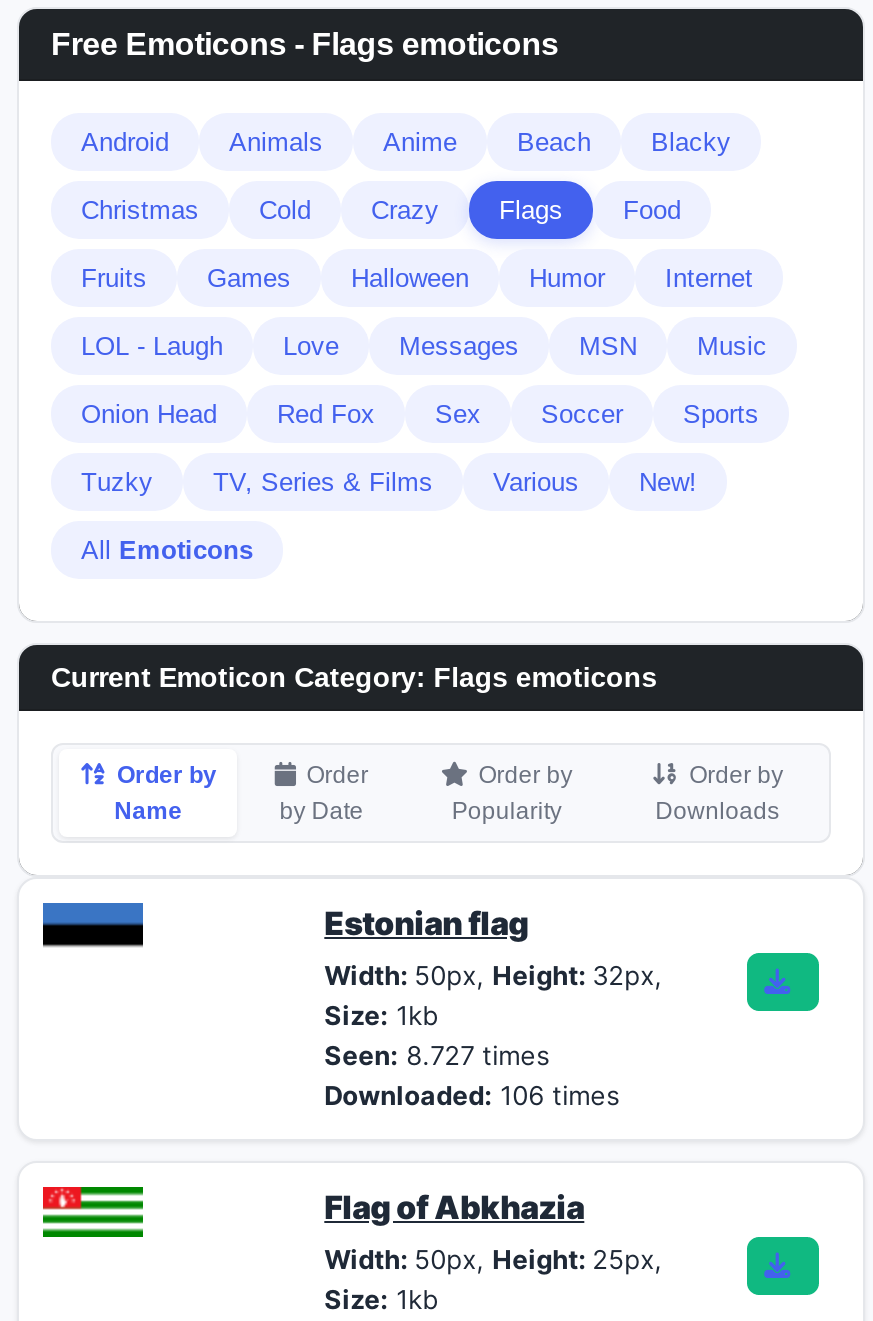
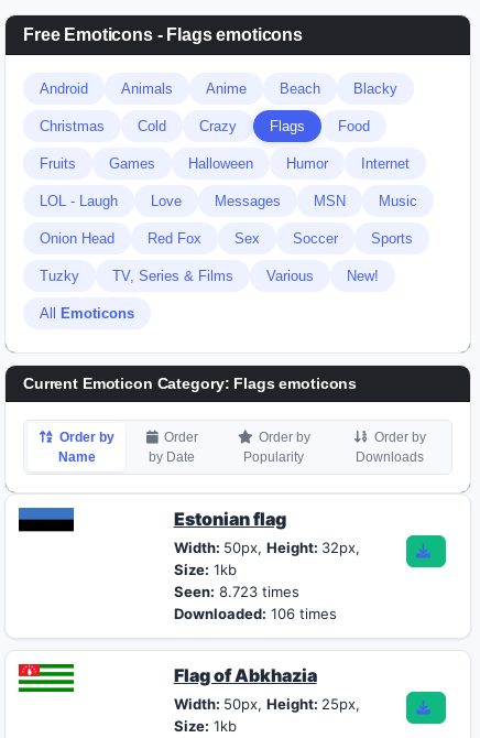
[324,1039,550,1071] Seen: 8.727 times -> [174,583,299,600] Seen: 8.723 times

